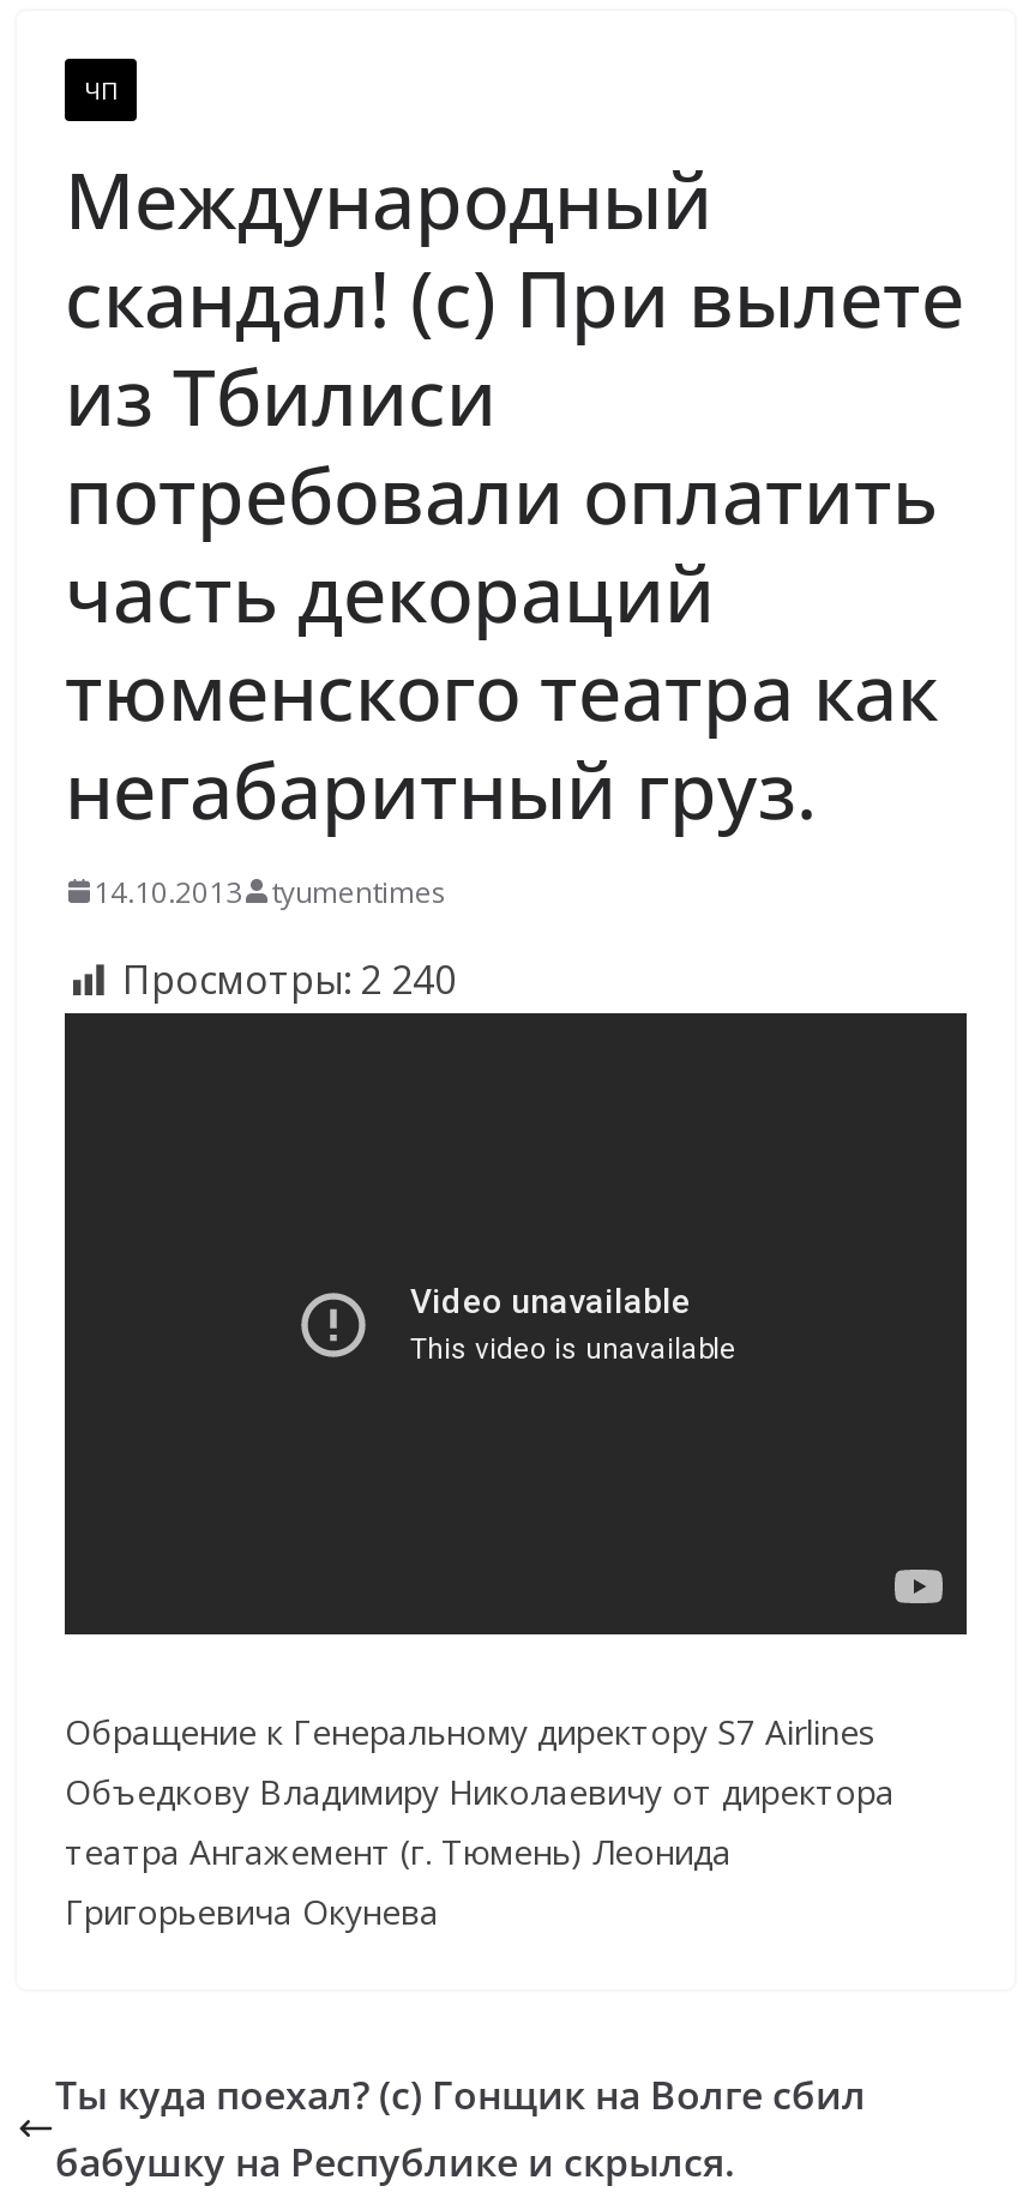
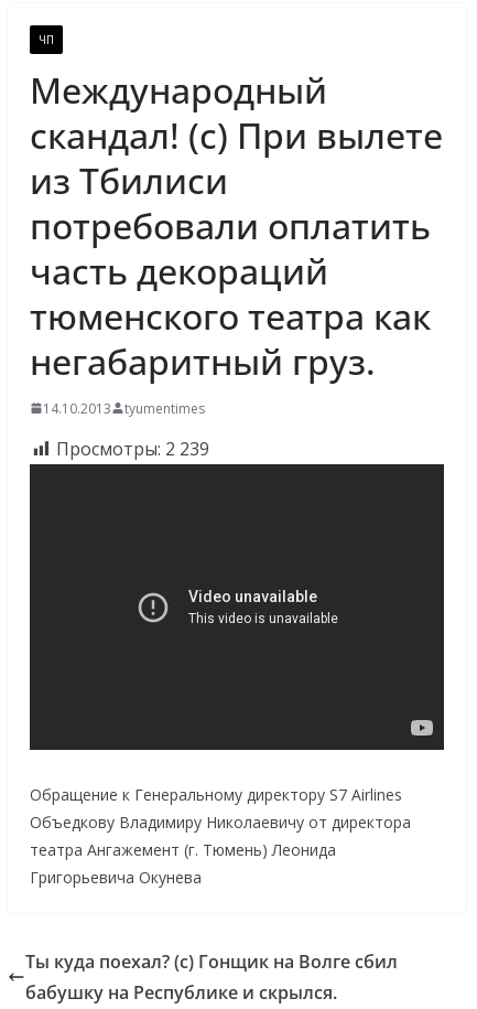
[122,953,456,1006] Просмотры: 2 240 -> [56,437,209,461] Просмотры: 2 239

